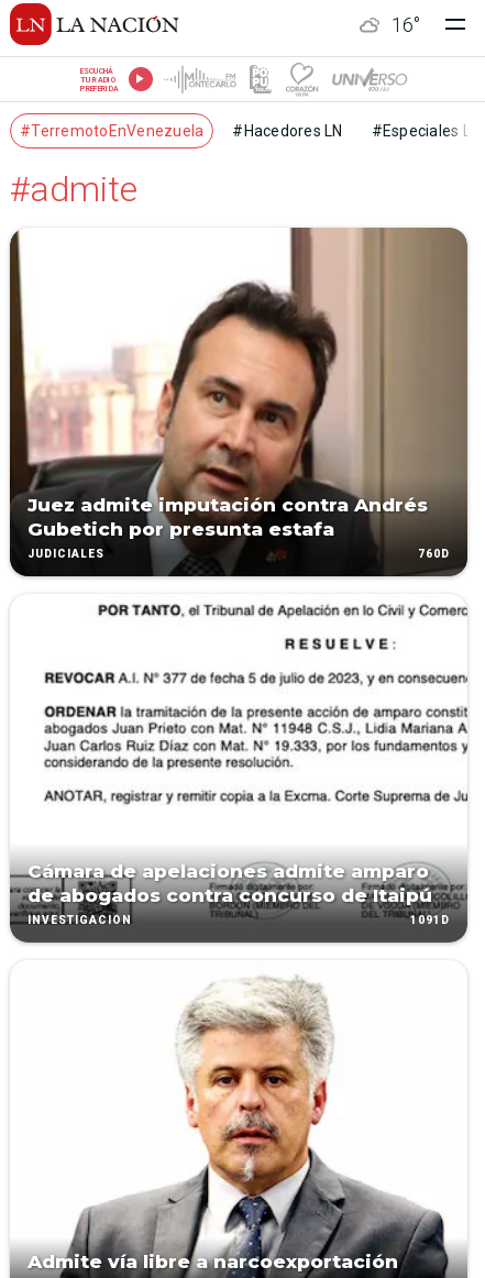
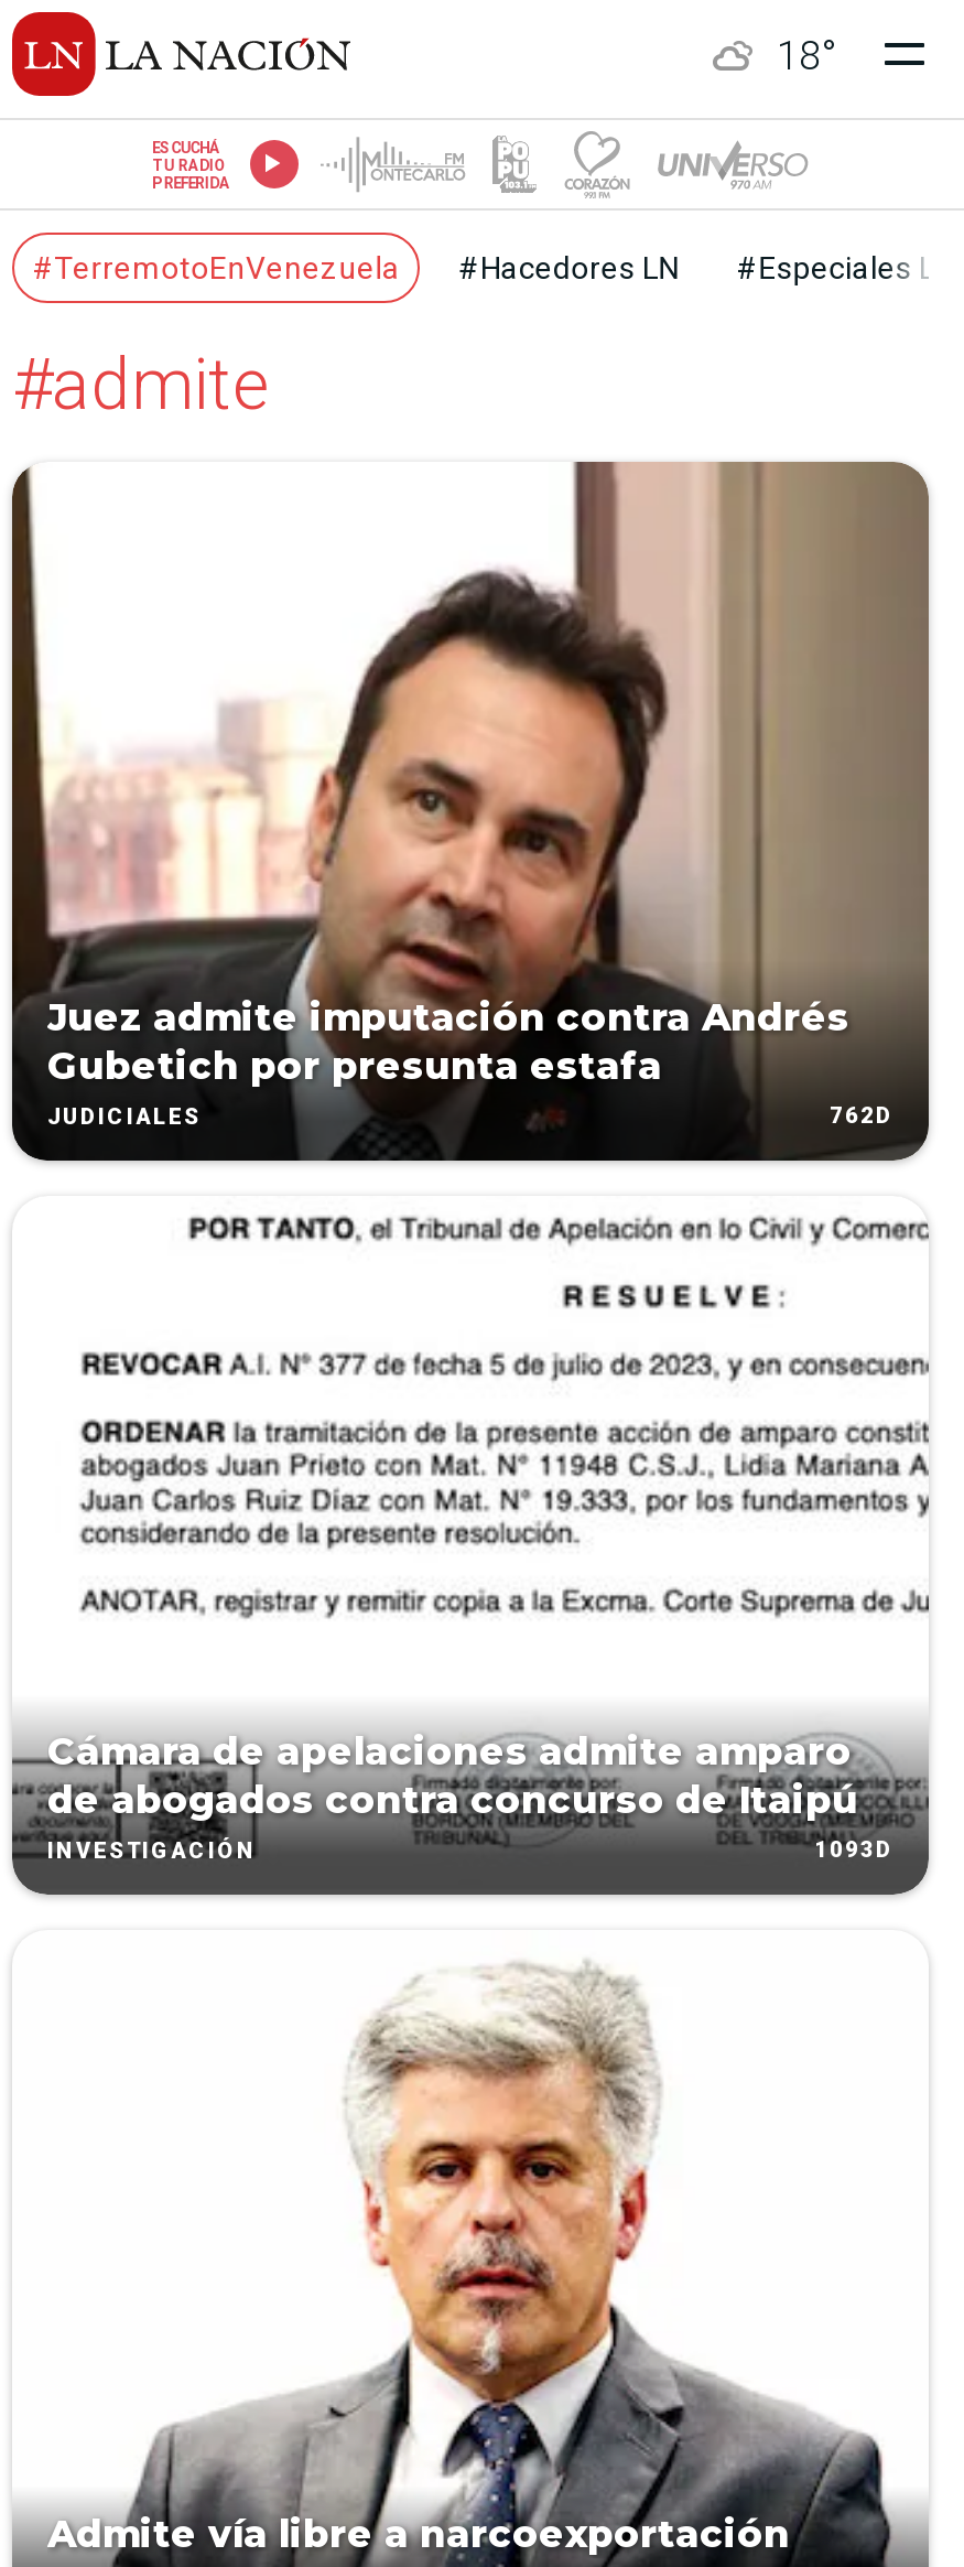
[392,13,420,36] 16° -> [777,32,834,78] 18°
[418,548,450,560] 760D -> [830,1104,893,1128] 762D
[410,914,450,926] 1091D -> [814,1838,893,1862] 1093D

